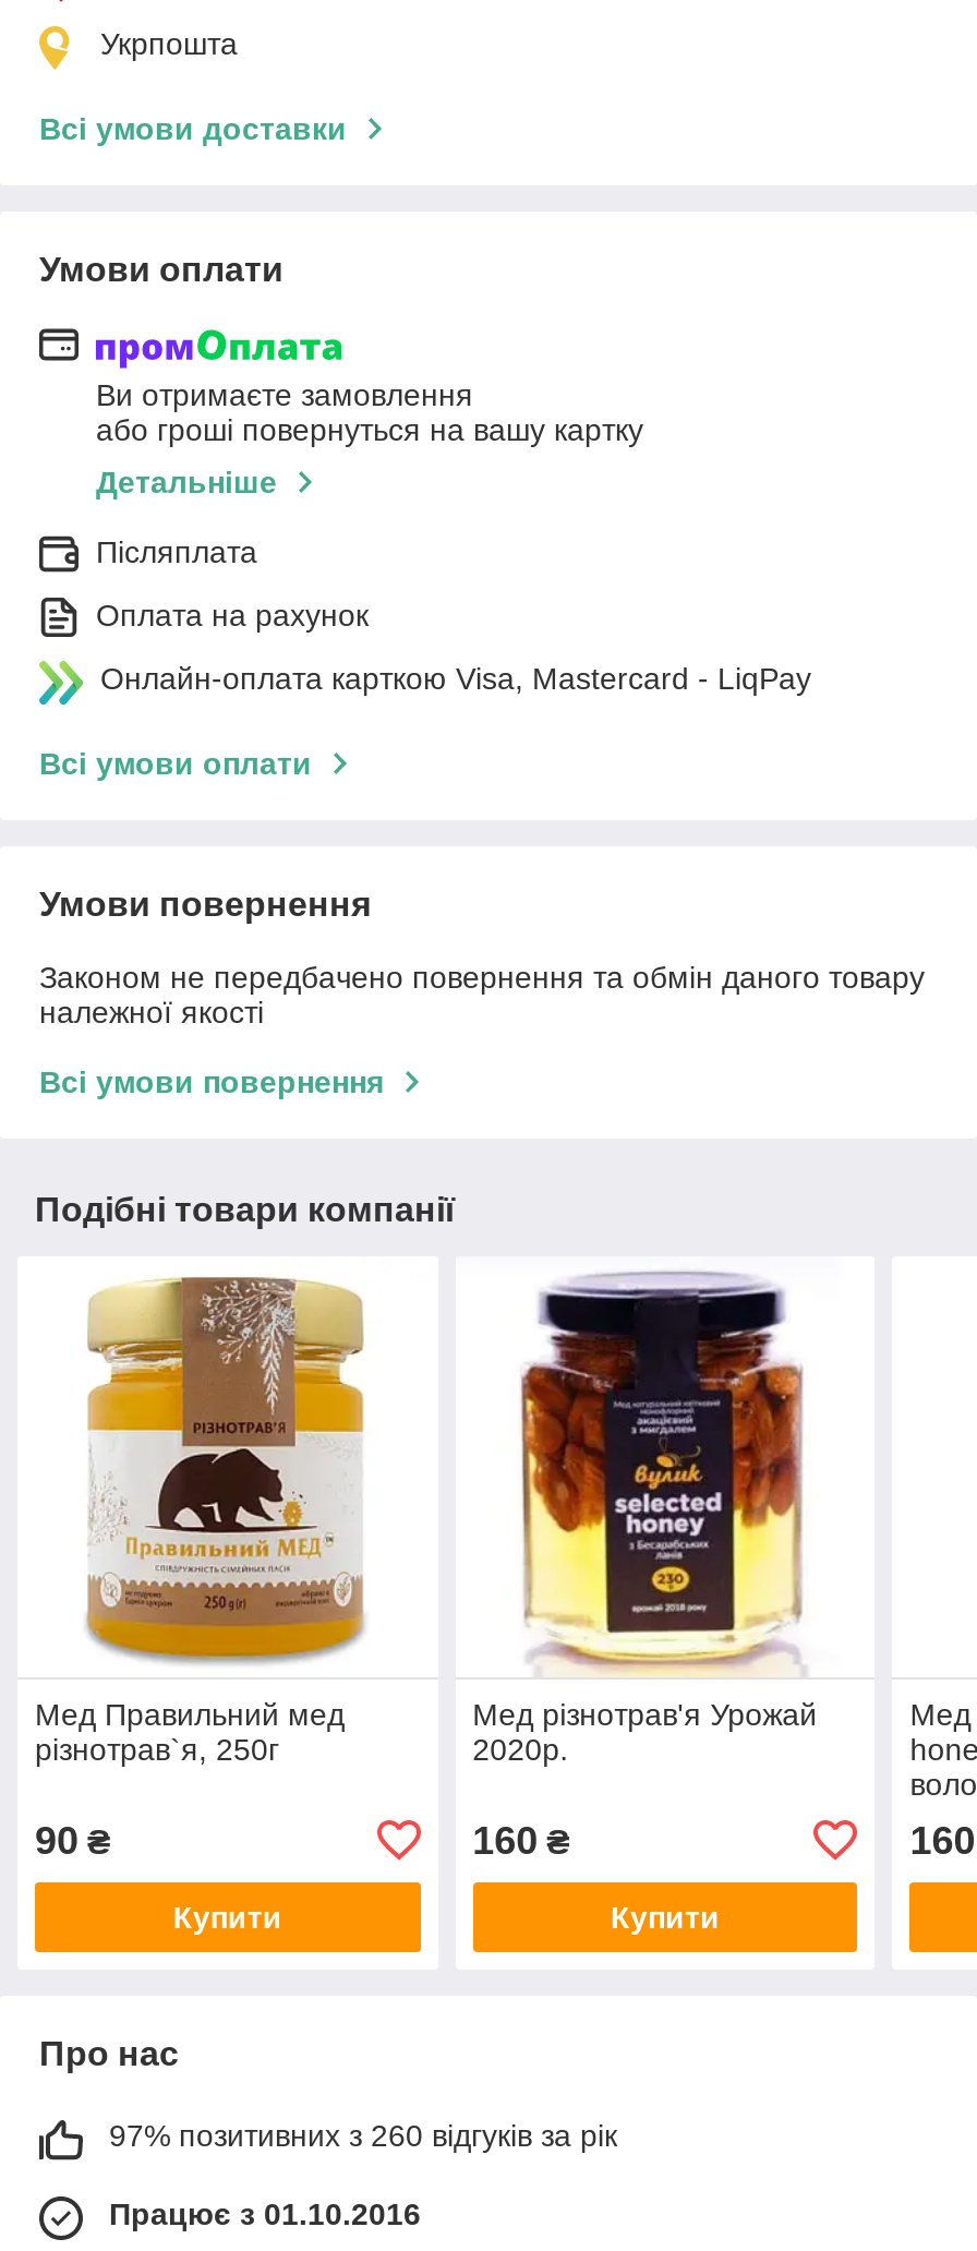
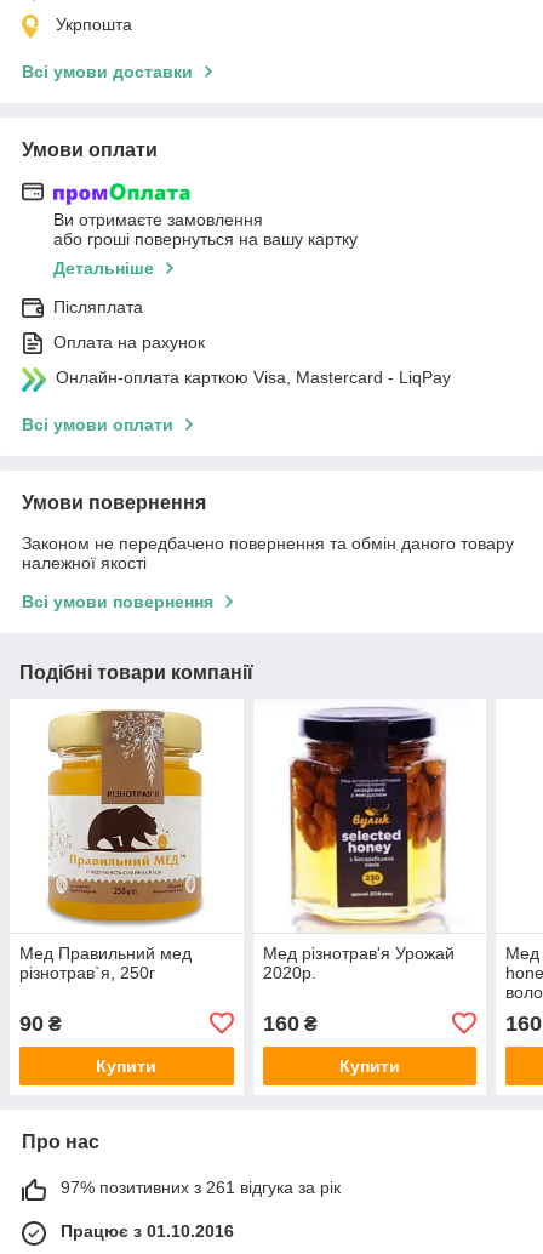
[109,2118,617,2152] 97% позитивних з 260 відгуків за рік -> [61,1177,341,1197] 97% позитивних з 261 відгука за рік

